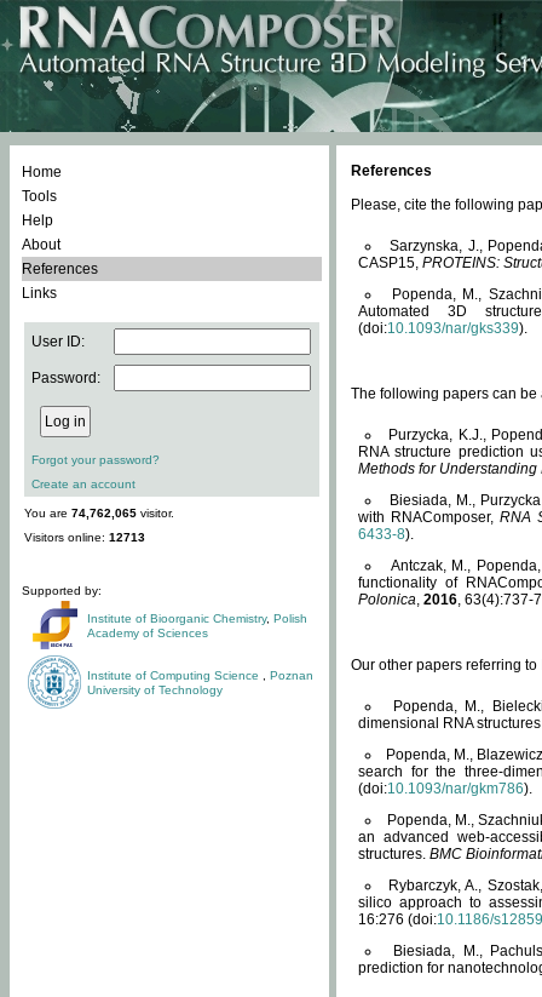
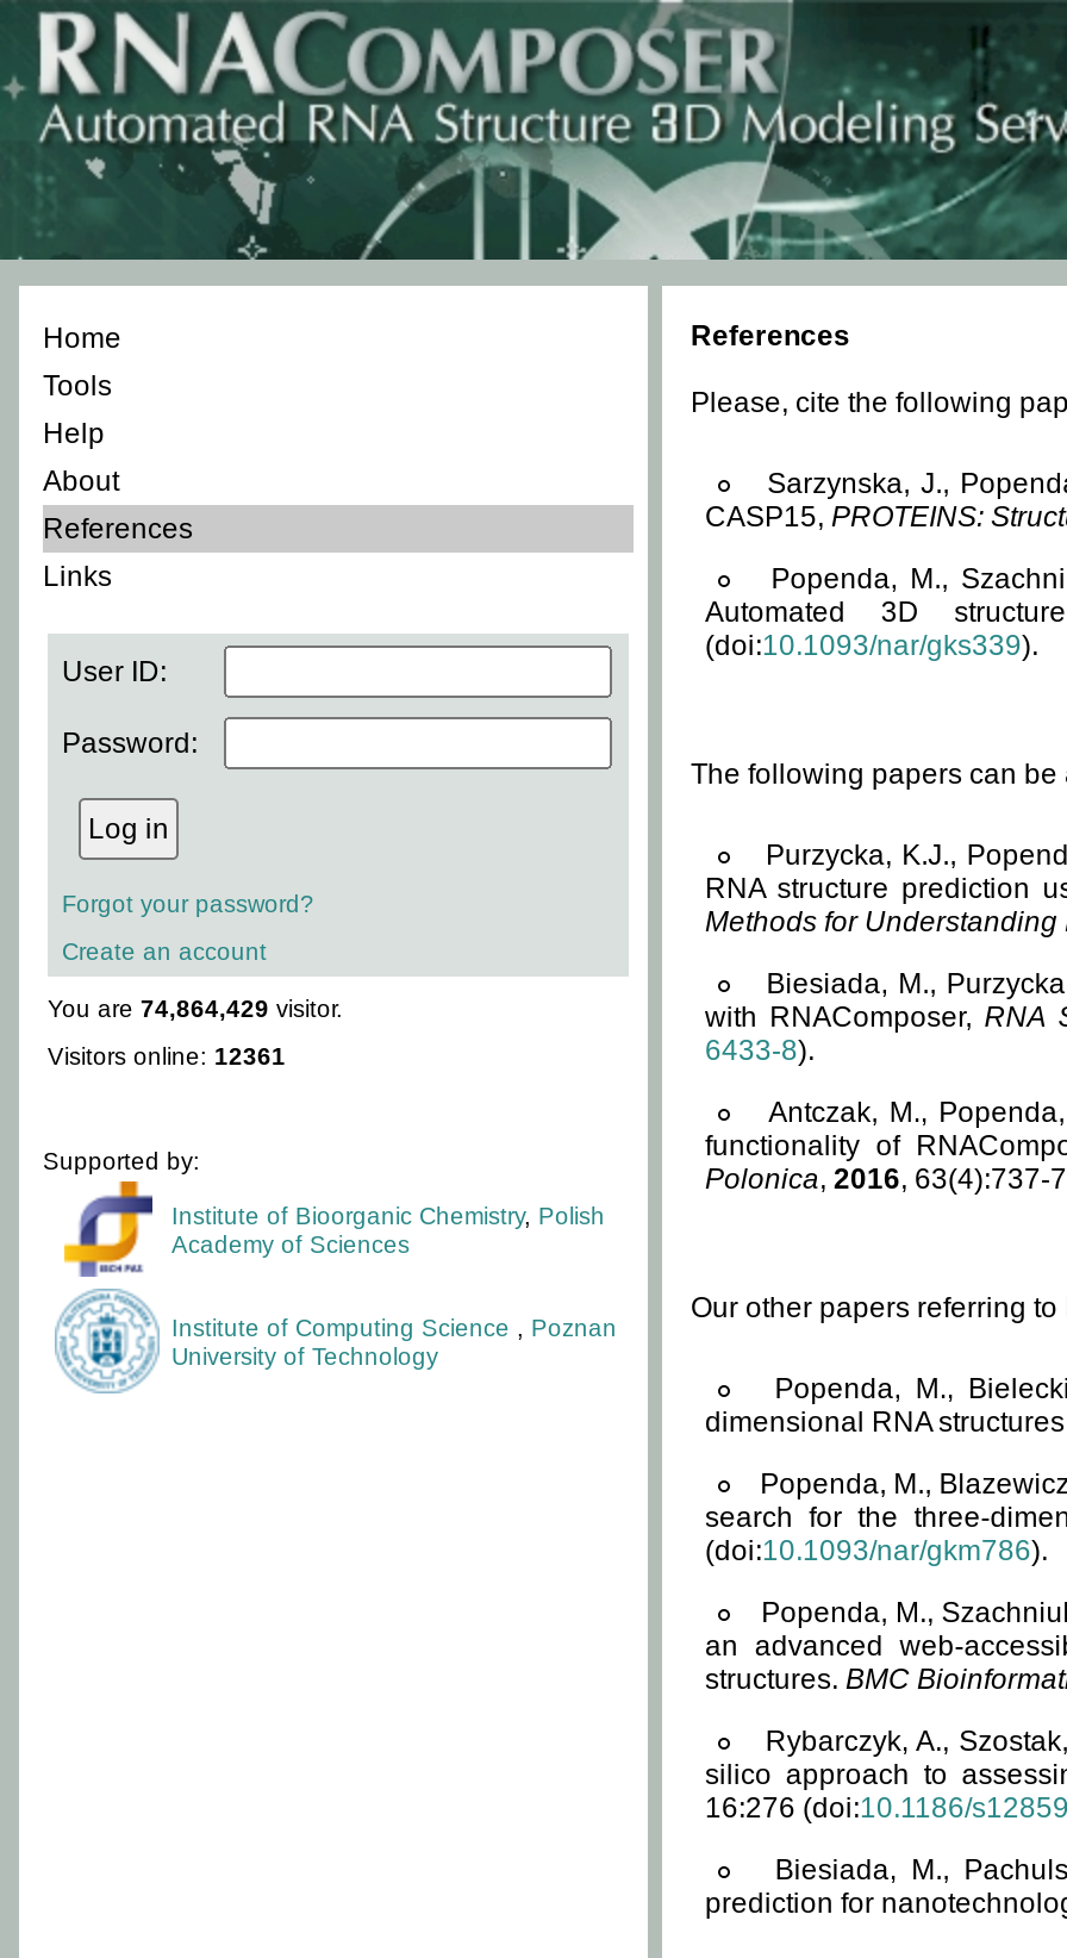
[24,506,174,520] You are 74,762,065 visitor. -> [48,996,343,1022] You are 74,864,429 visitor.
[24,531,145,544] Visitors online: 12713 -> [48,1043,286,1070] Visitors online: 12361

